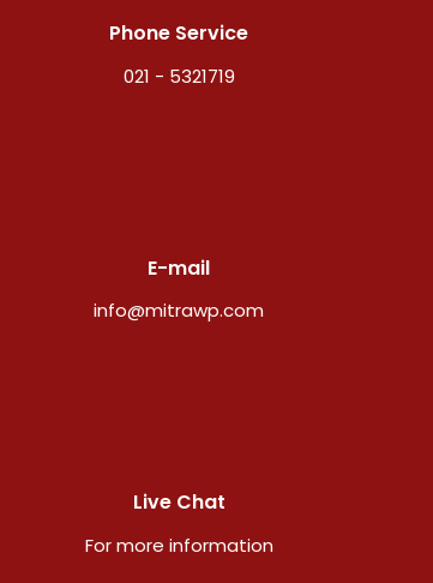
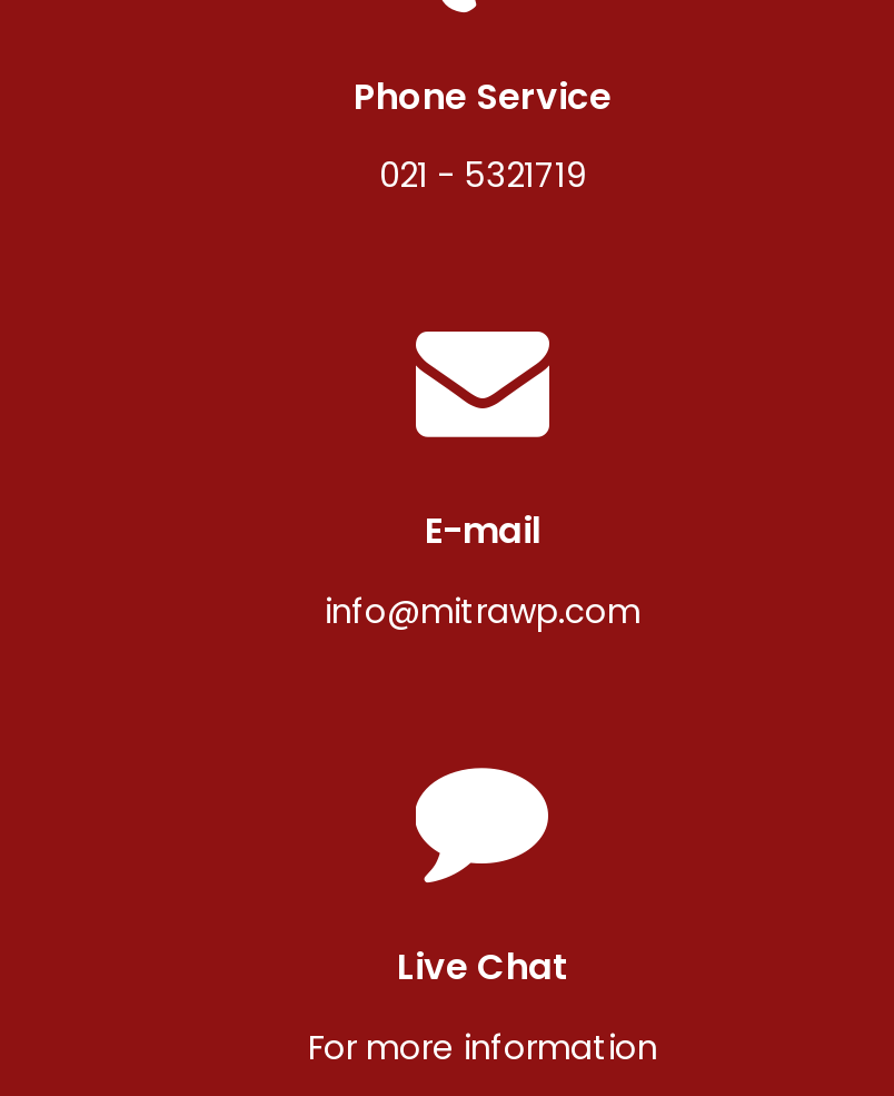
none -> [414,329,552,441] [image]
none -> [414,766,552,886] [image]

